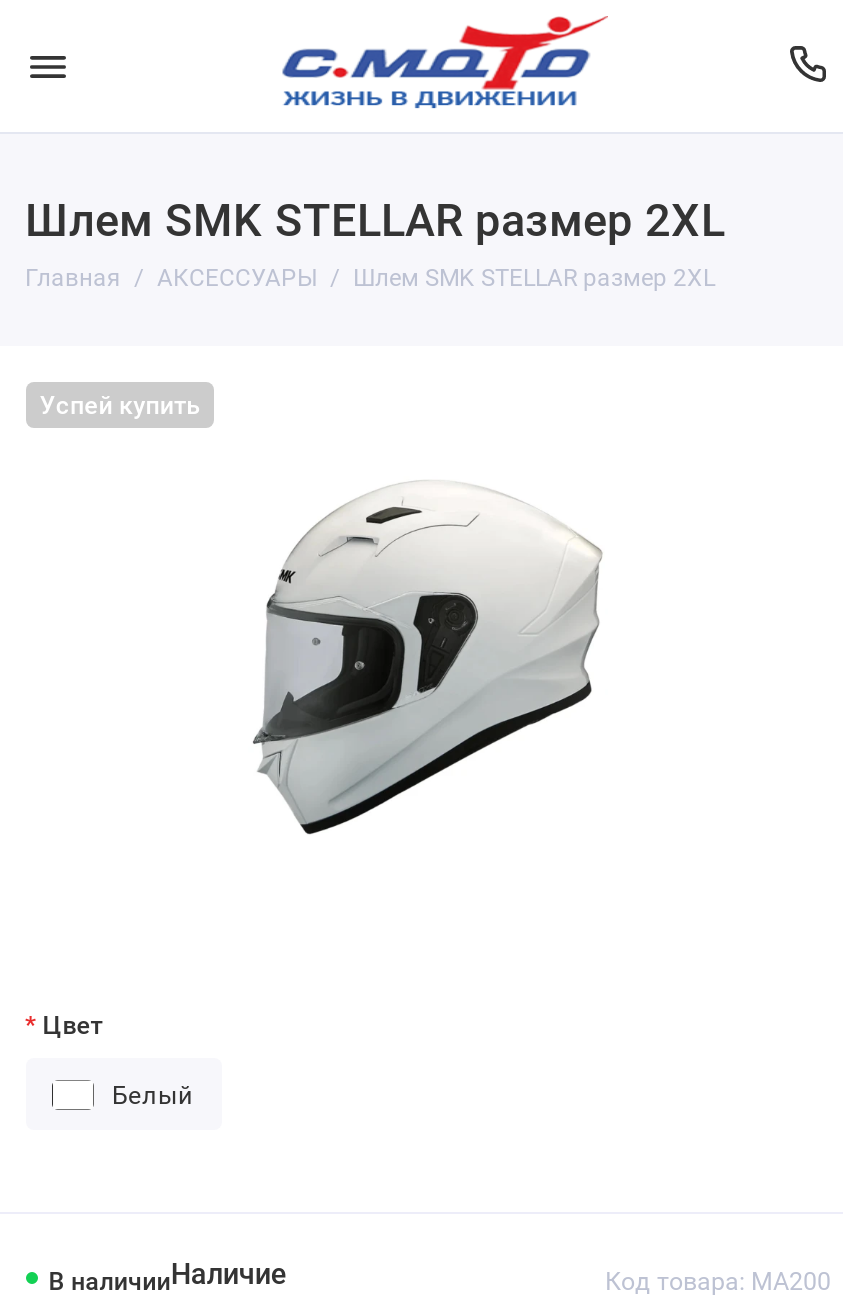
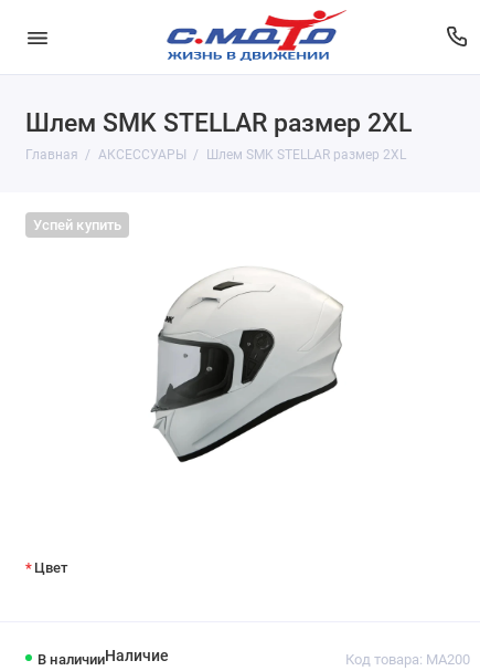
[112,1079,194,1109] Белый -> none

